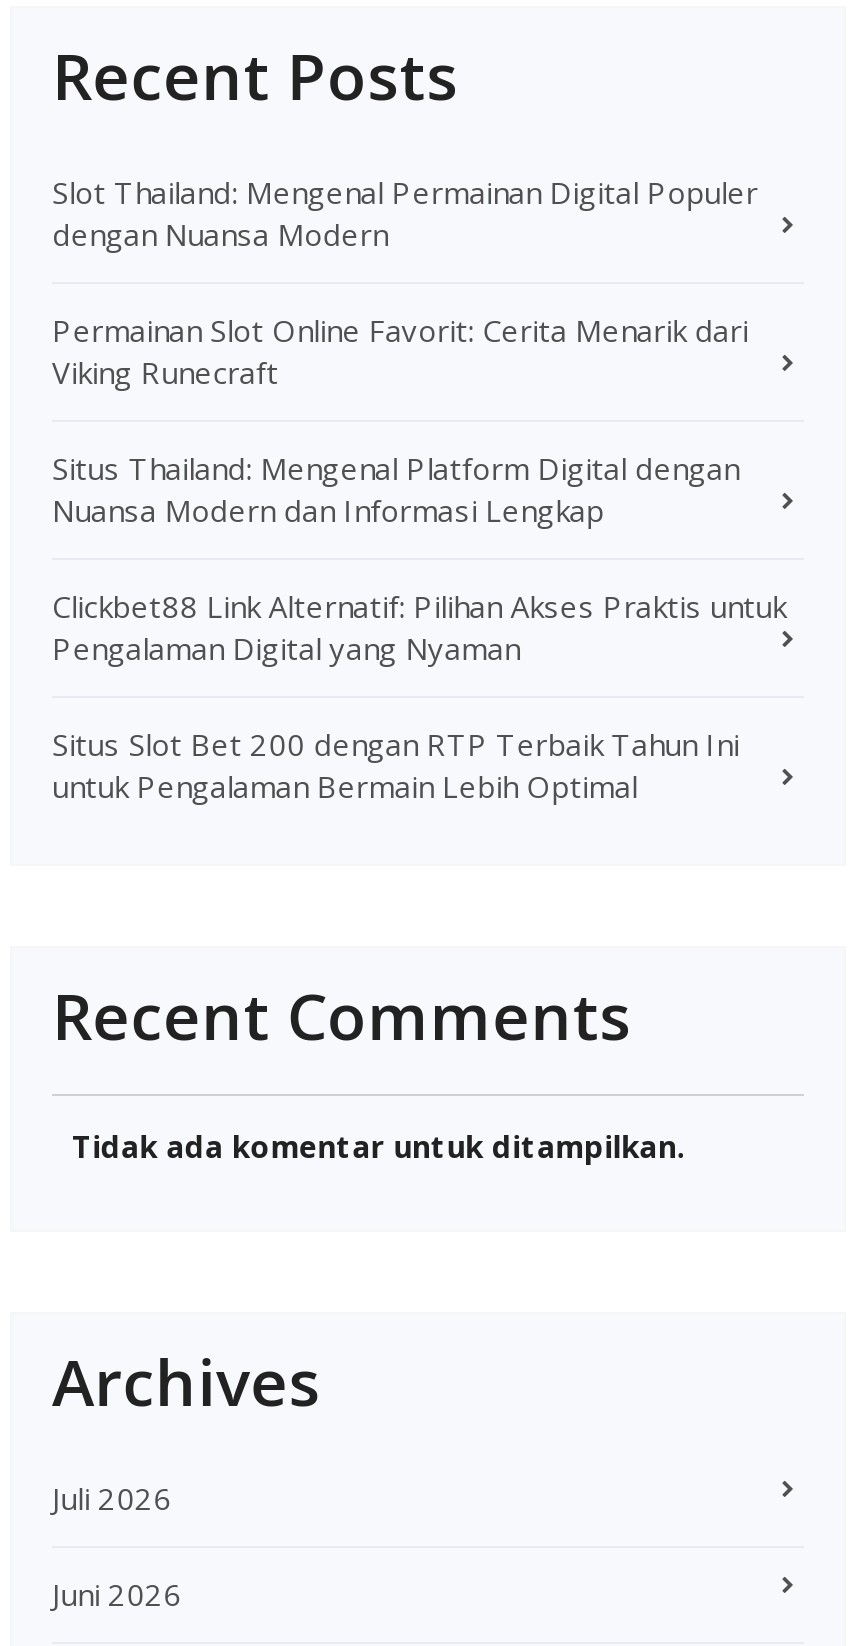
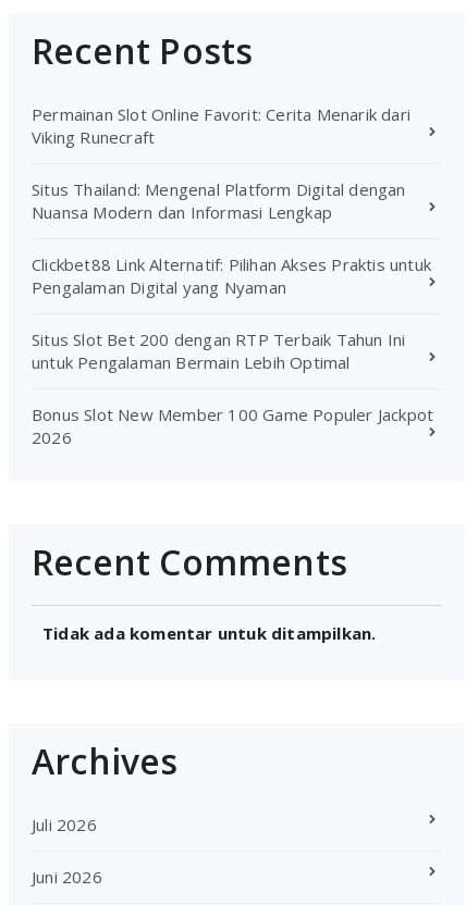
[52,171,758,253] Slot Thailand: Mengenal Permainan Digital Populer | dengan Nuansa Modern -> none
moved [52,309,786,805] -> [32,103,431,373]: Permainan Slot Online Favorit: Cerita Menarik dari | Viking Runecraft | Situs Thailand: Mengenal Platform Digital dengan | Nuansa Modern dan Informasi Lengkap | Clickbet88 Link Alternatif: Pilihan Akses Praktis untuk | Pengalaman Digital yang Nyaman | Situs Slot Bet 200 dengan RTP Terbaik Tahun Ini | untuk Pengalaman Bermain Lebih Optimal
none -> [32,403,434,448] Bonus Slot New Member 100 Game Populer Jackpot | 2026

